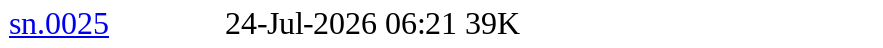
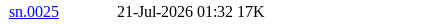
[225,7,521,41] 24-Jul-2026 06:21 39K -> [117,3,265,20] 21-Jul-2026 01:32 17K

